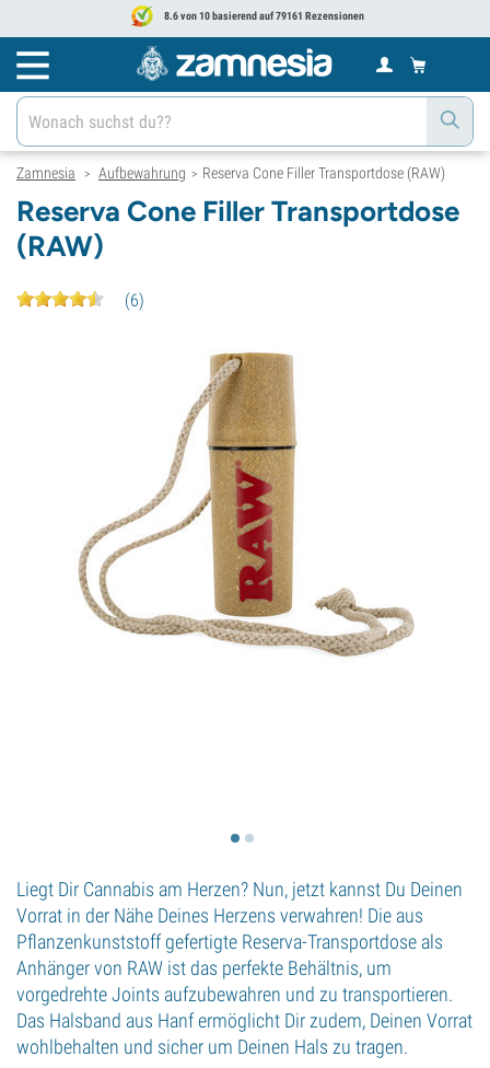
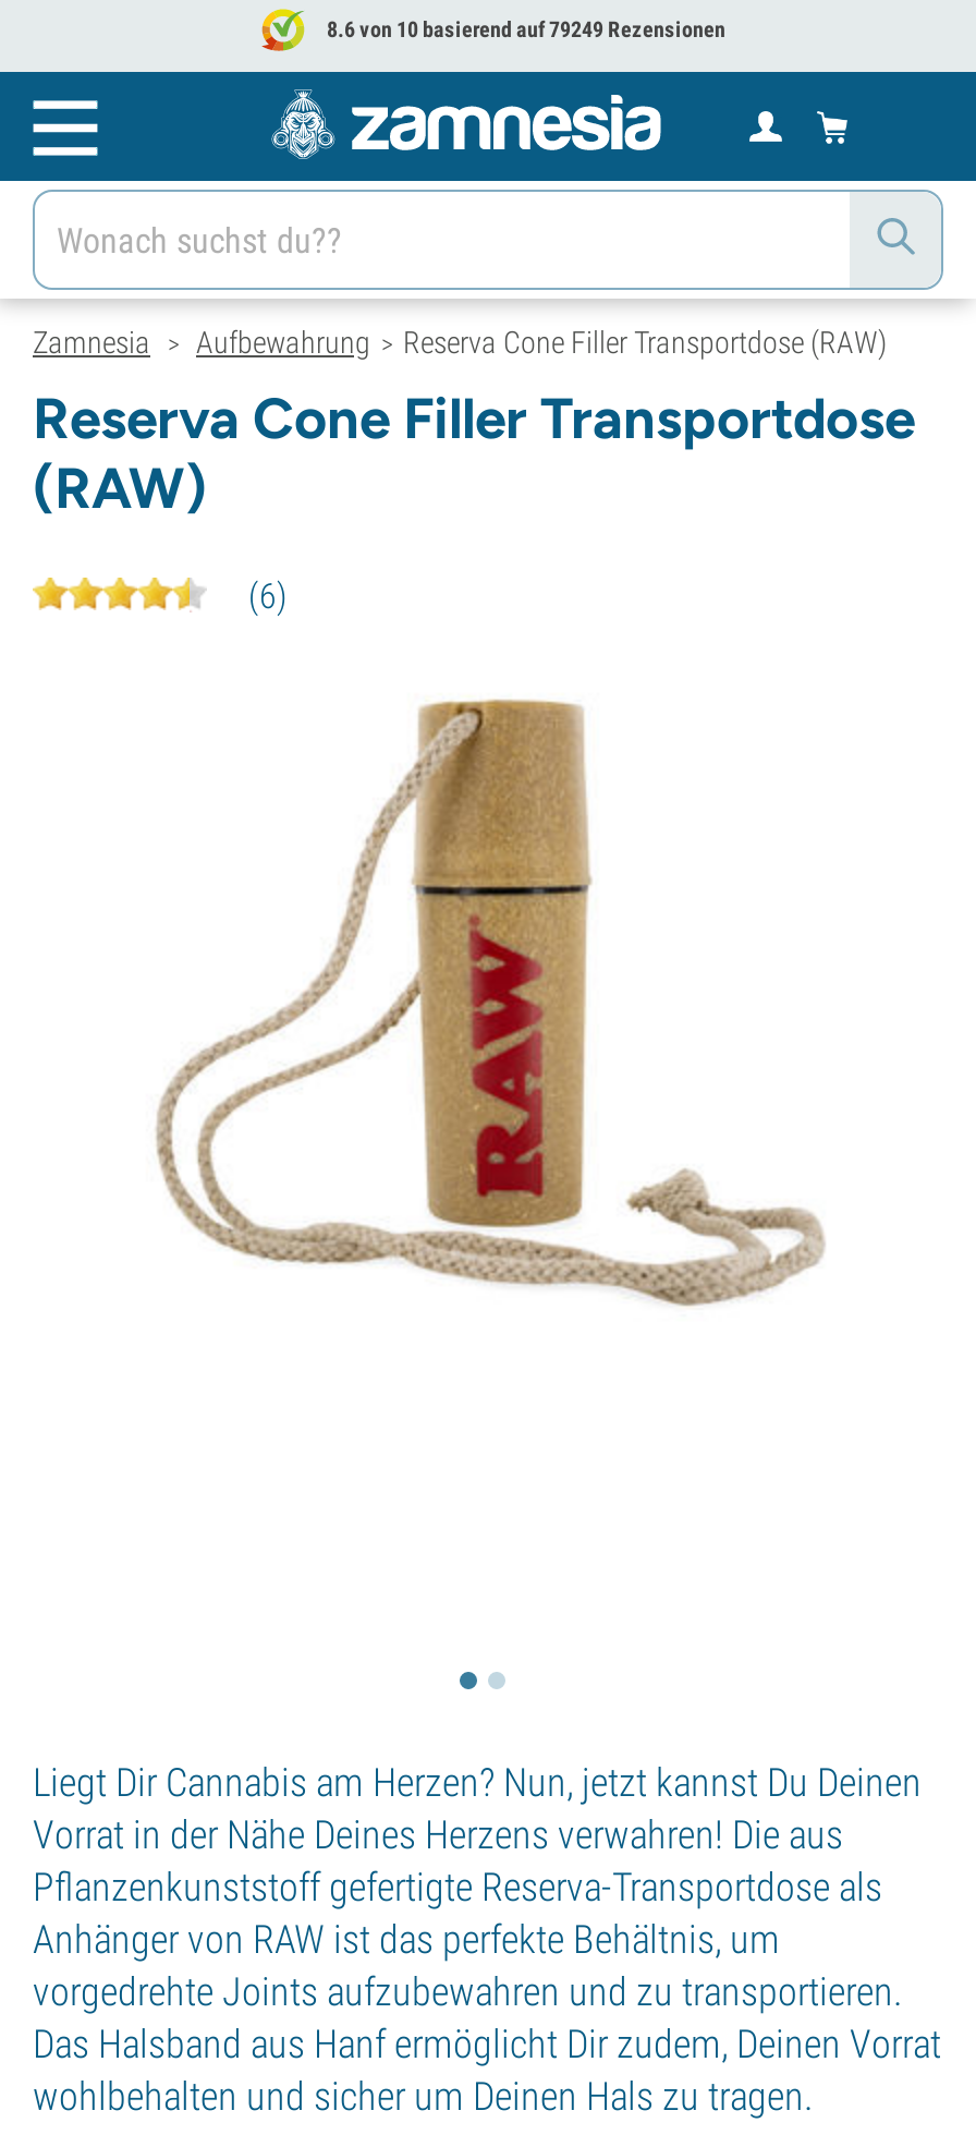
[162,10,364,22] 8.6 von 10 basierend auf 79161 Rezensionen -> [322,17,725,41] 8.6 von 10 basierend auf 79249 Rezensionen

